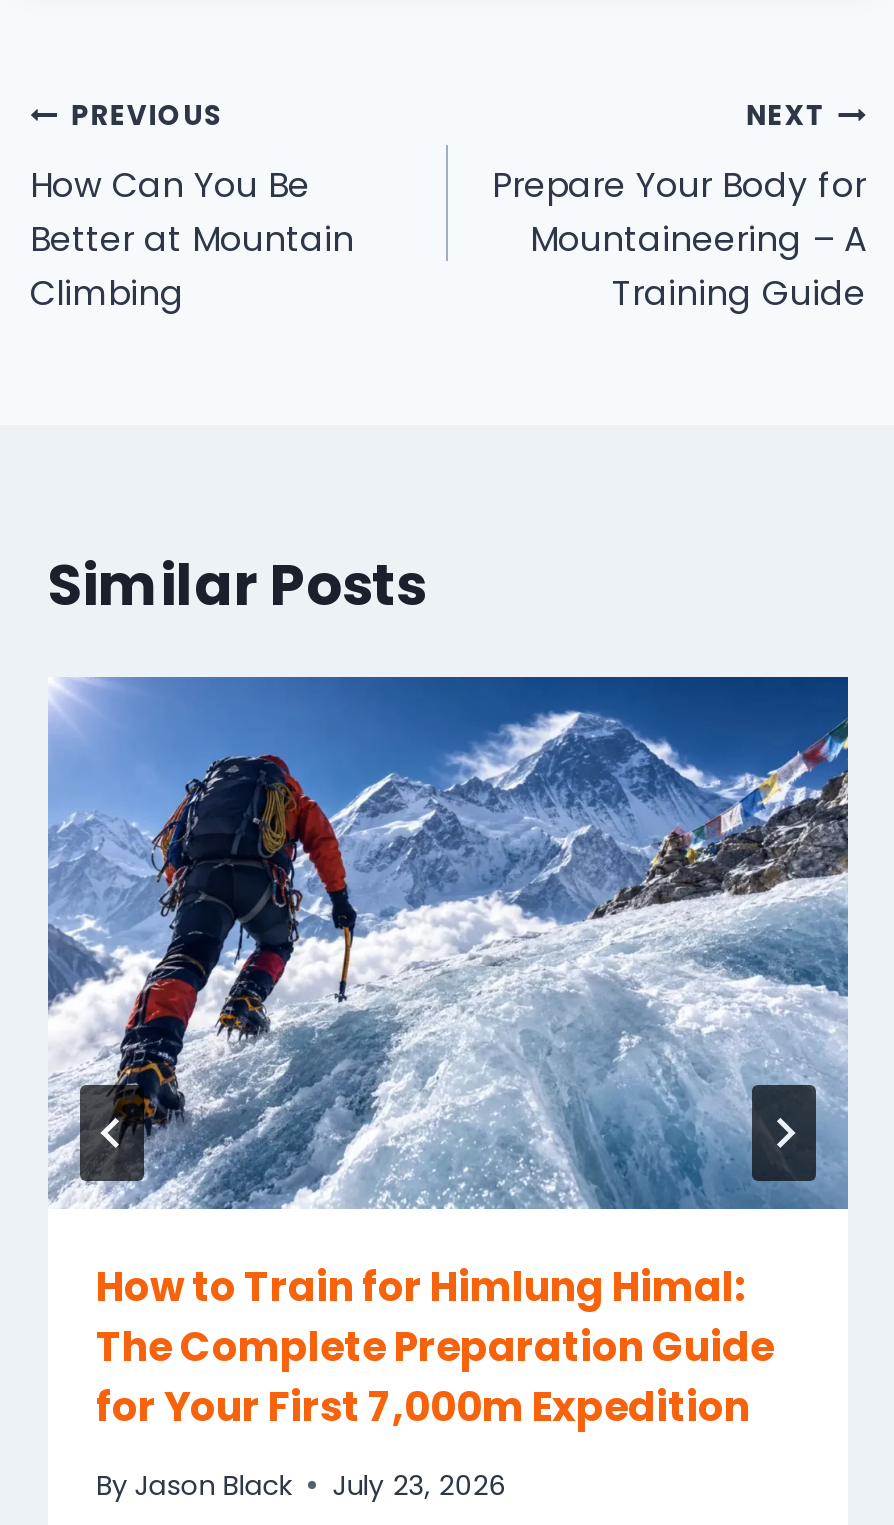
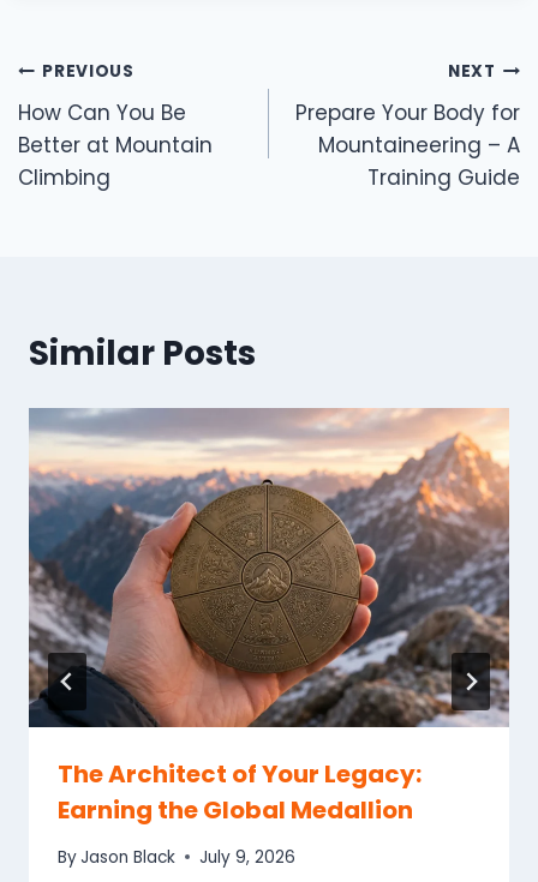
[48,675,850,1435] [image] | How to Train for Himlung Himal: | The Complete Preparation Guide | for Your First 7,000m Expedition -> [28,407,510,827] [image] | The Architect of Your Legacy: | Earning the Global Medallion
[96,1467,506,1505] By Jason Black July 23, 2026 -> [58,846,296,869] By Jason Black July 9, 2026

